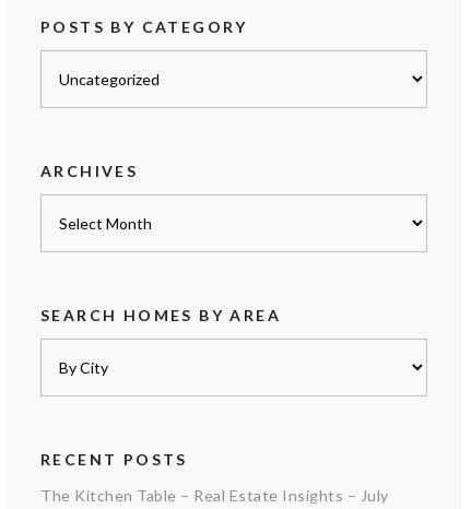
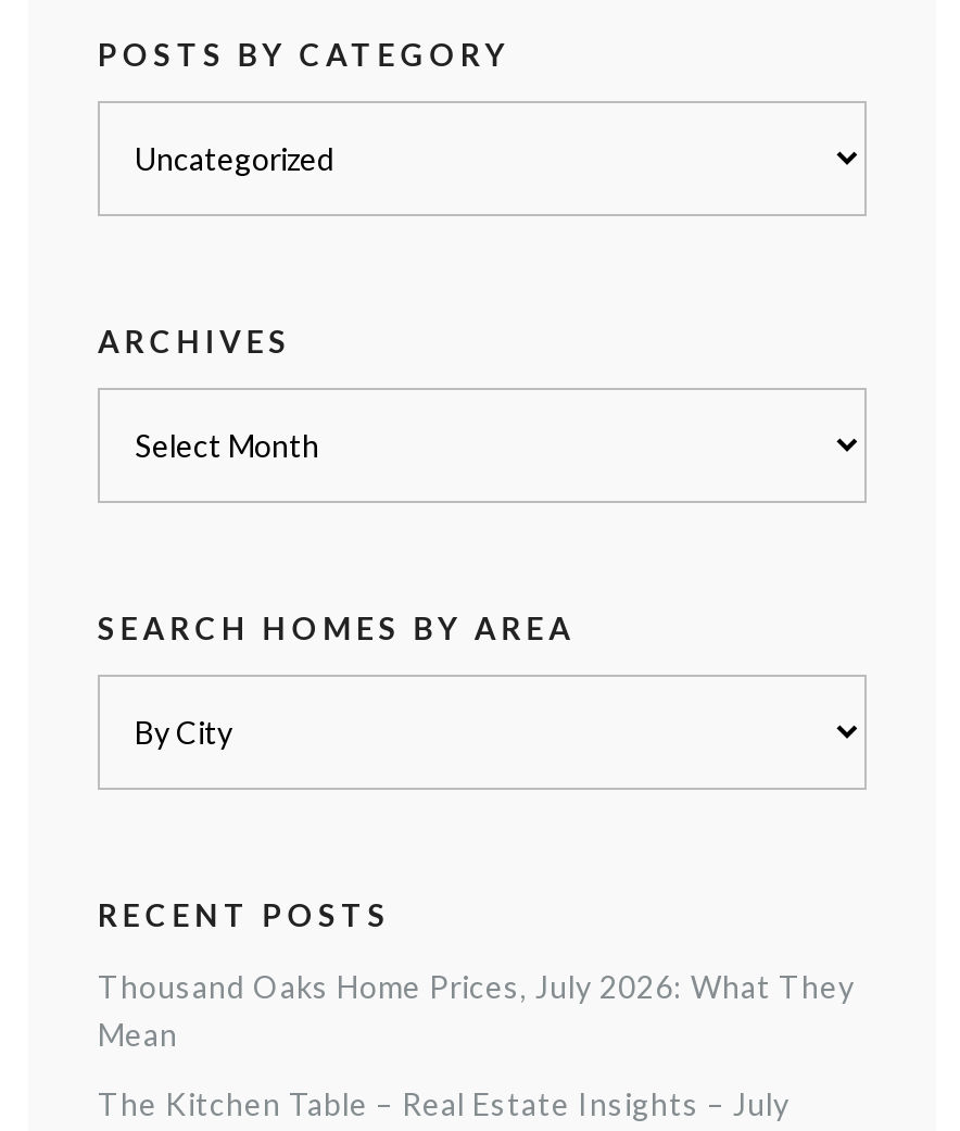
none -> [98,968,855,1053] Thousand Oaks Home Prices, July 2026: What They | Mean

